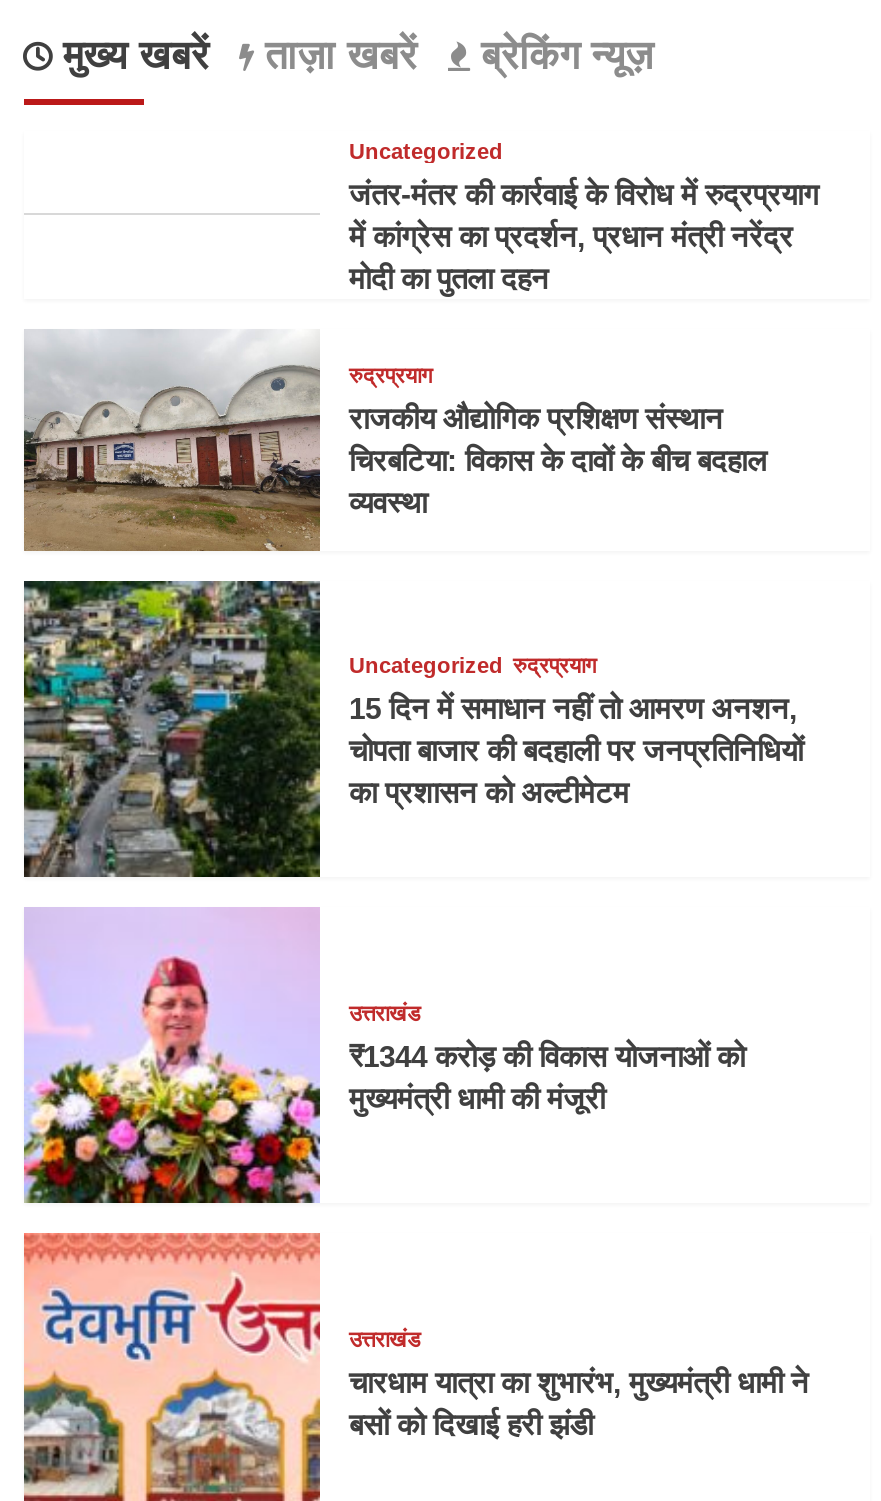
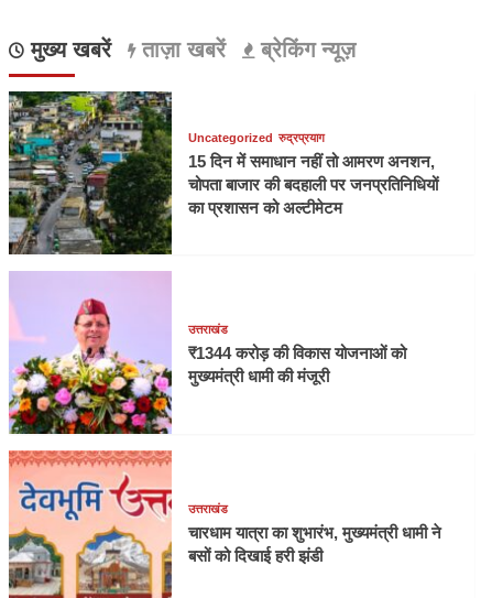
[22,138,819,556] [image] | Uncategorized | जंतर-मंतर की कार्रवाई के विरोध में रुद्रप्रयाग | में कांग्रेस का प्रदर्शन, प्रधान मंत्री नरेंद्र | मोदी का पुतला दहन | रुद्रप्रयाग | राजकीय औद्योगिक प्रशिक्षण संस्थान | चिरबटिया: विकास के दावों के बीच बदहाल | व्यवस्था -> none

